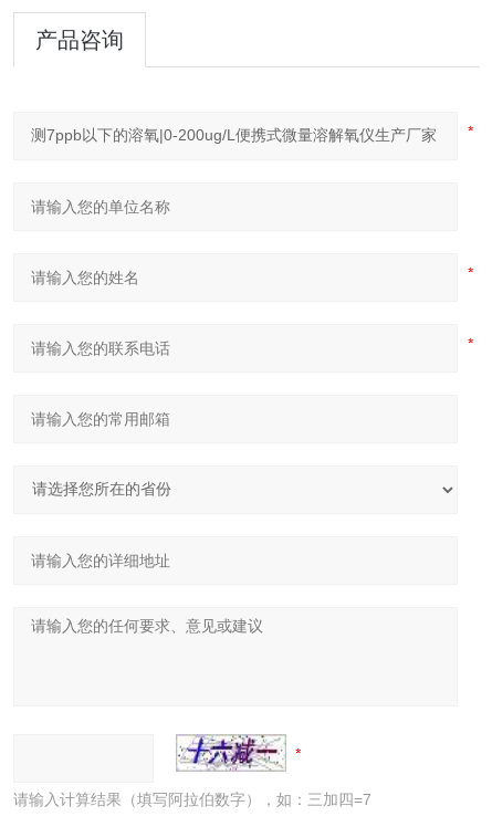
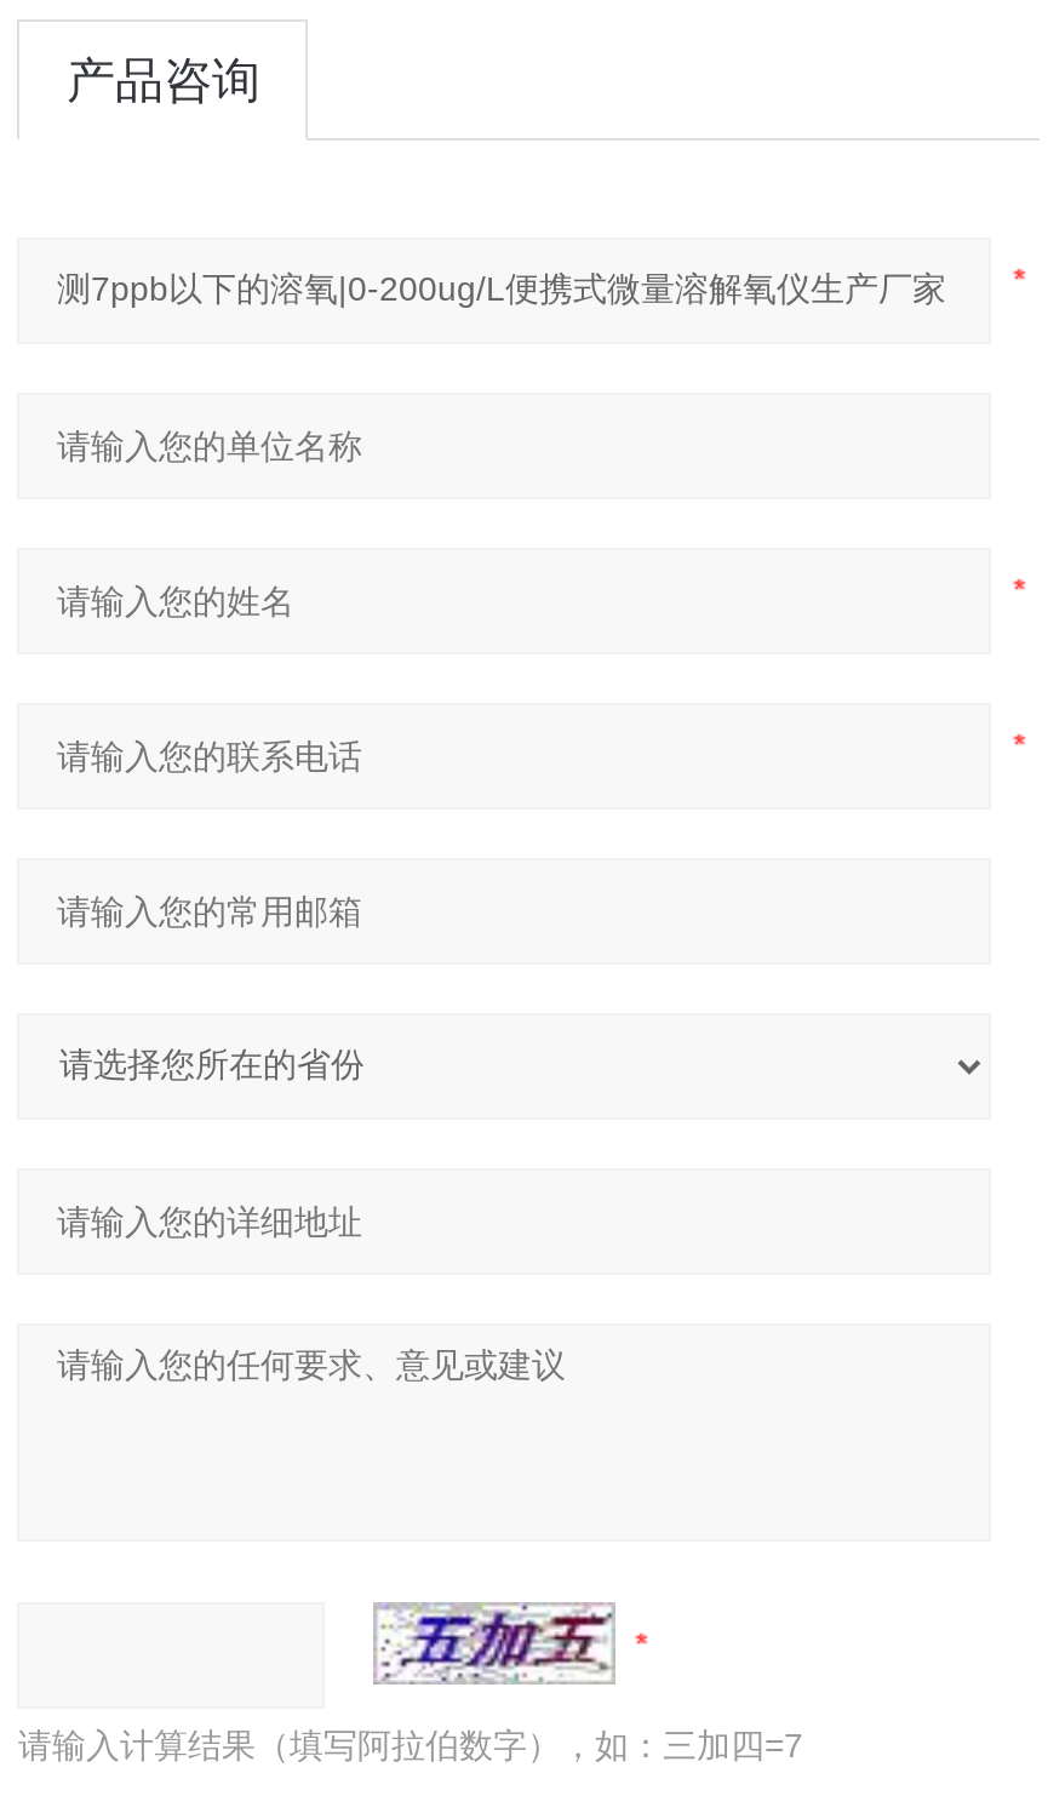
[176,733,286,772] [image] -> [373,1602,615,1685] [image]

